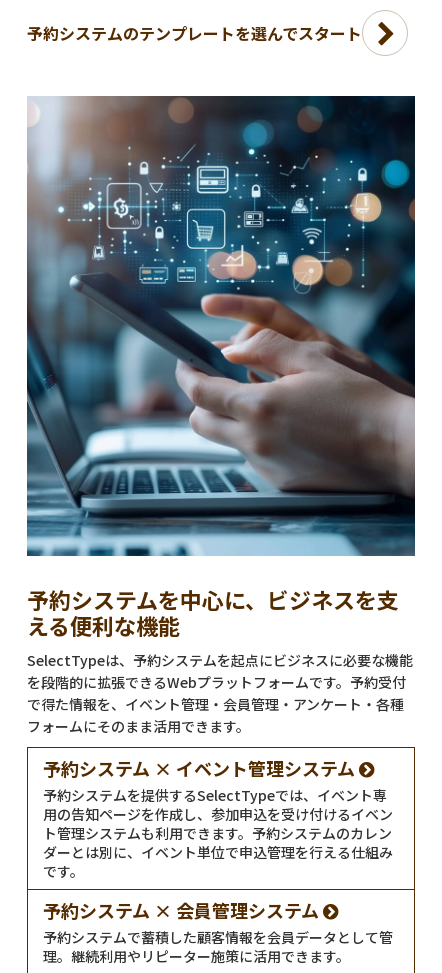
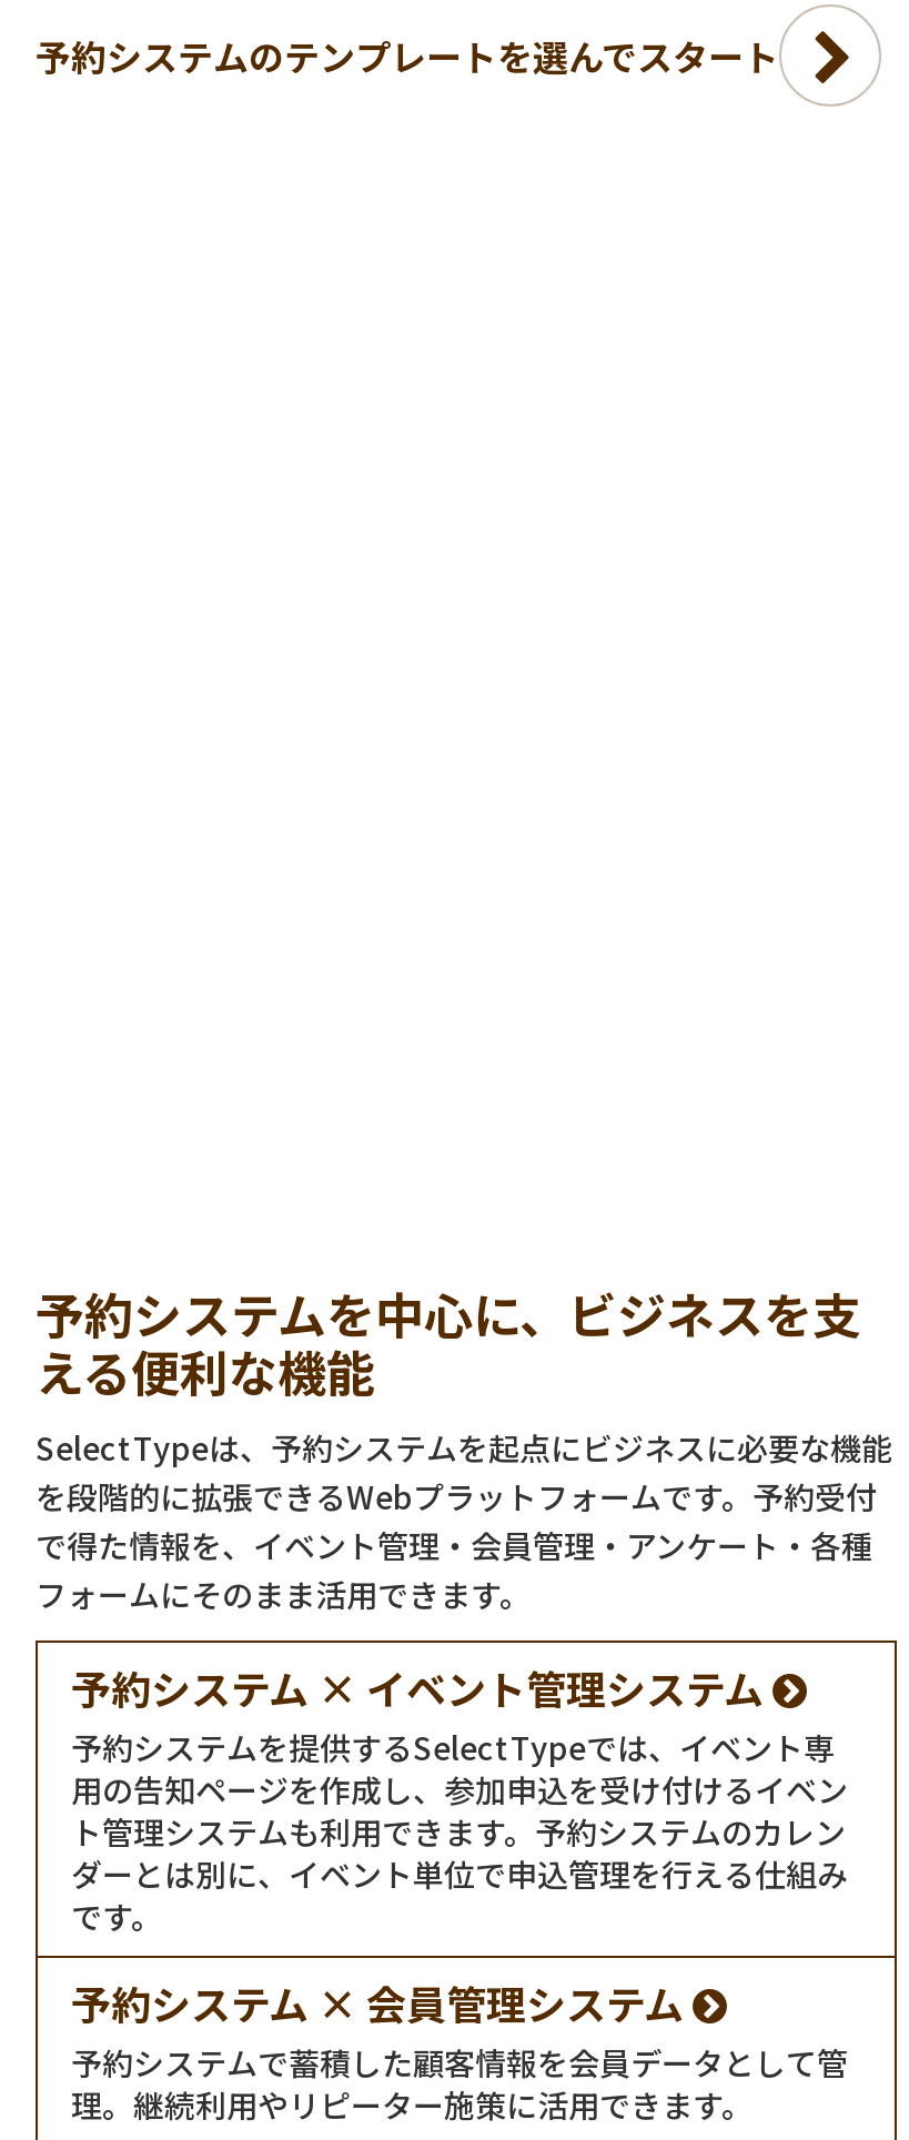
[26,95,416,557] [image] -> none

